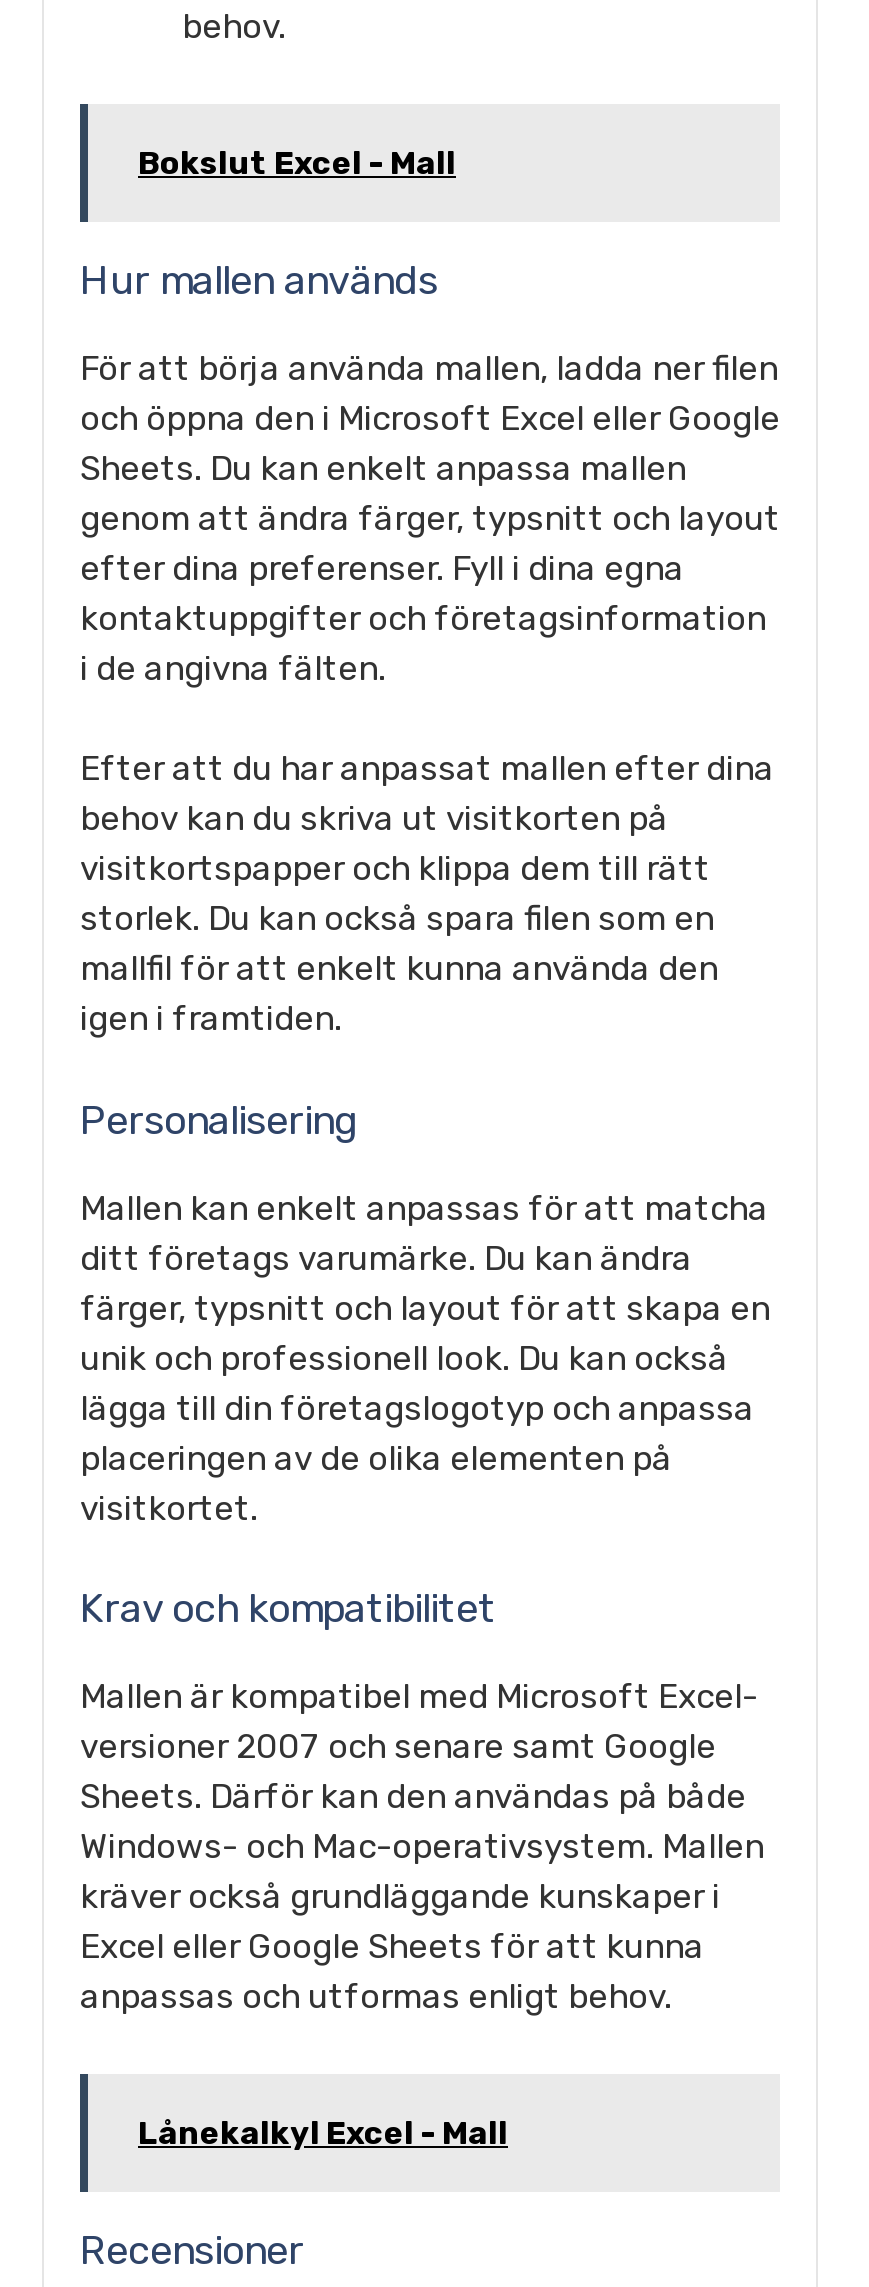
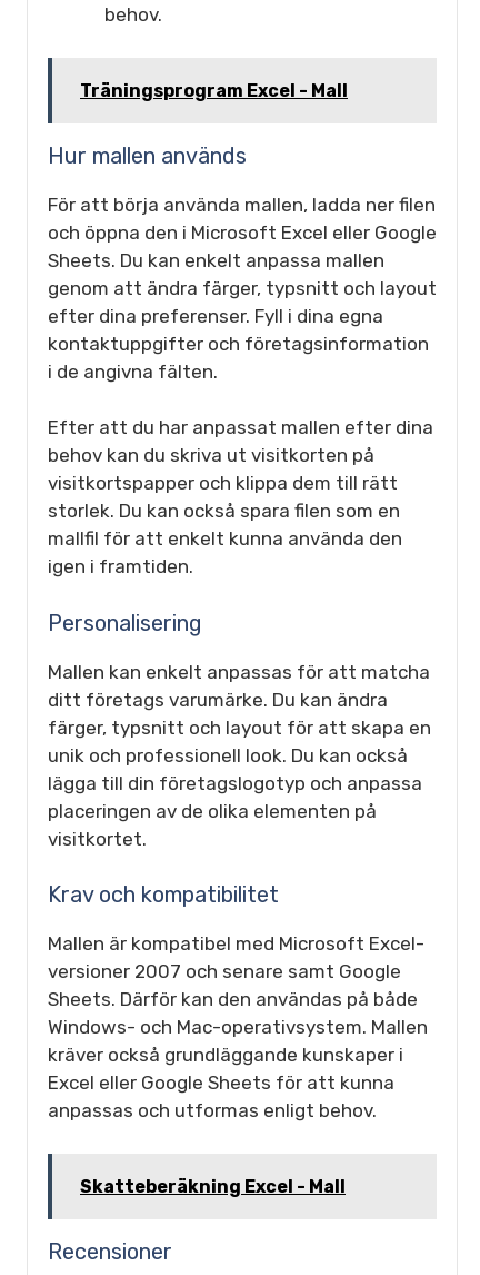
[138,143,456,181] Bokslut Excel - Mall -> [80,80,348,101] Träningsprogram Excel - Mall
[138,2113,508,2151] Lånekalkyl Excel - Mall -> [80,1175,346,1197] Skatteberäkning Excel - Mall

